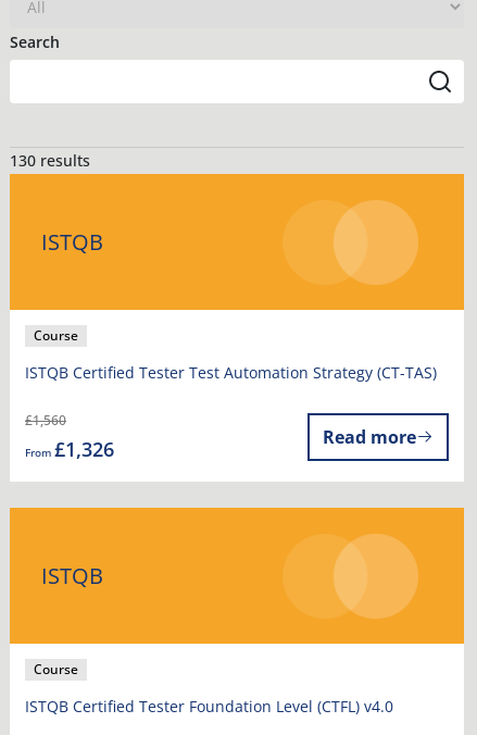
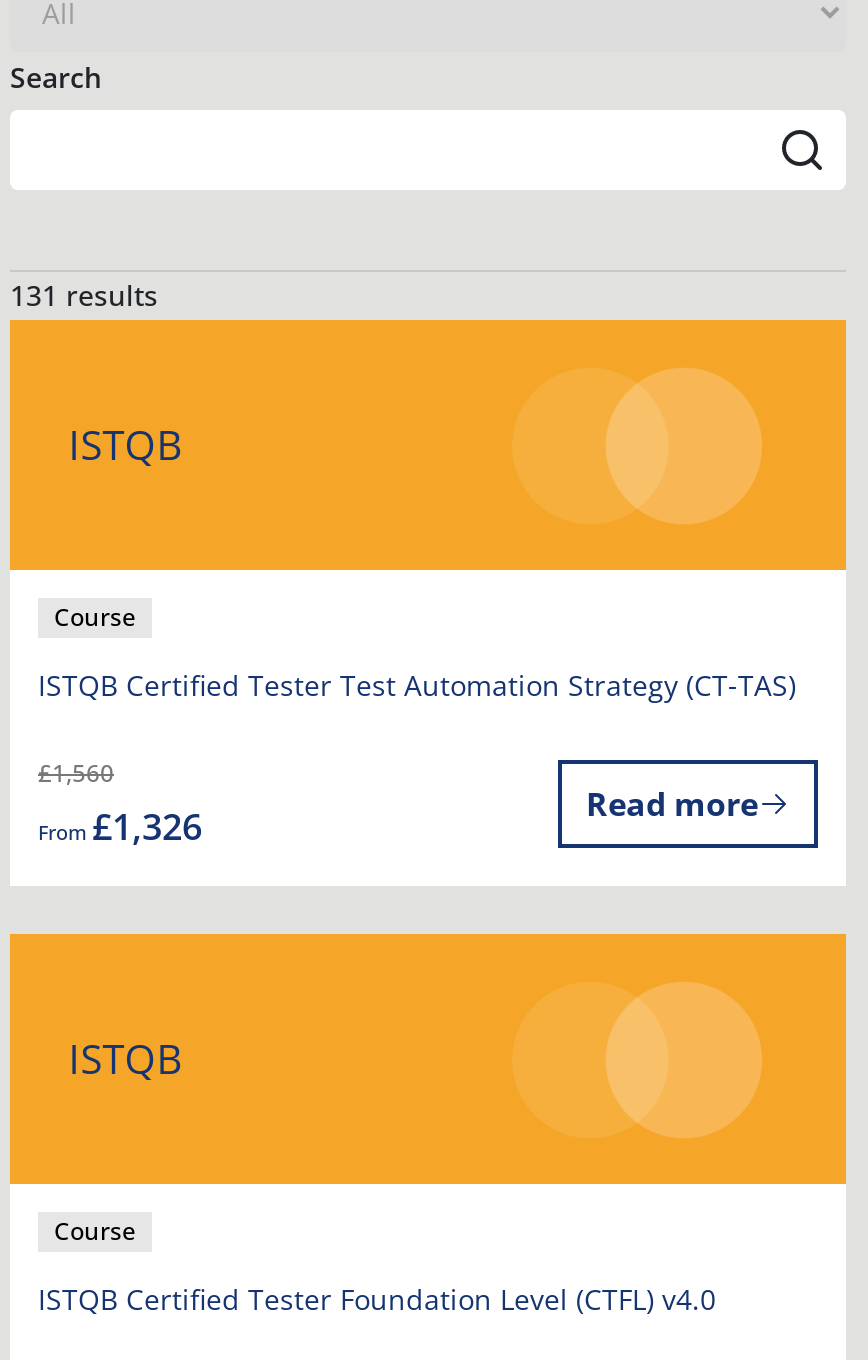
[10,151,90,171] 130 results -> [10,277,158,315] 131 results

